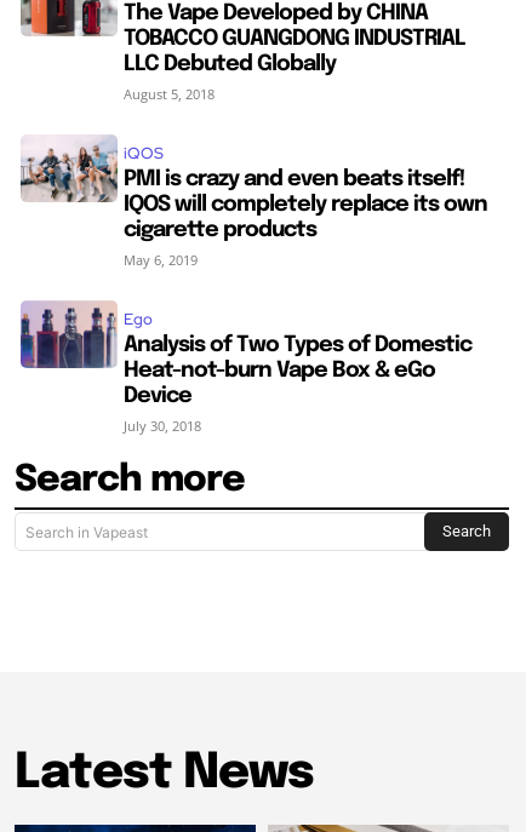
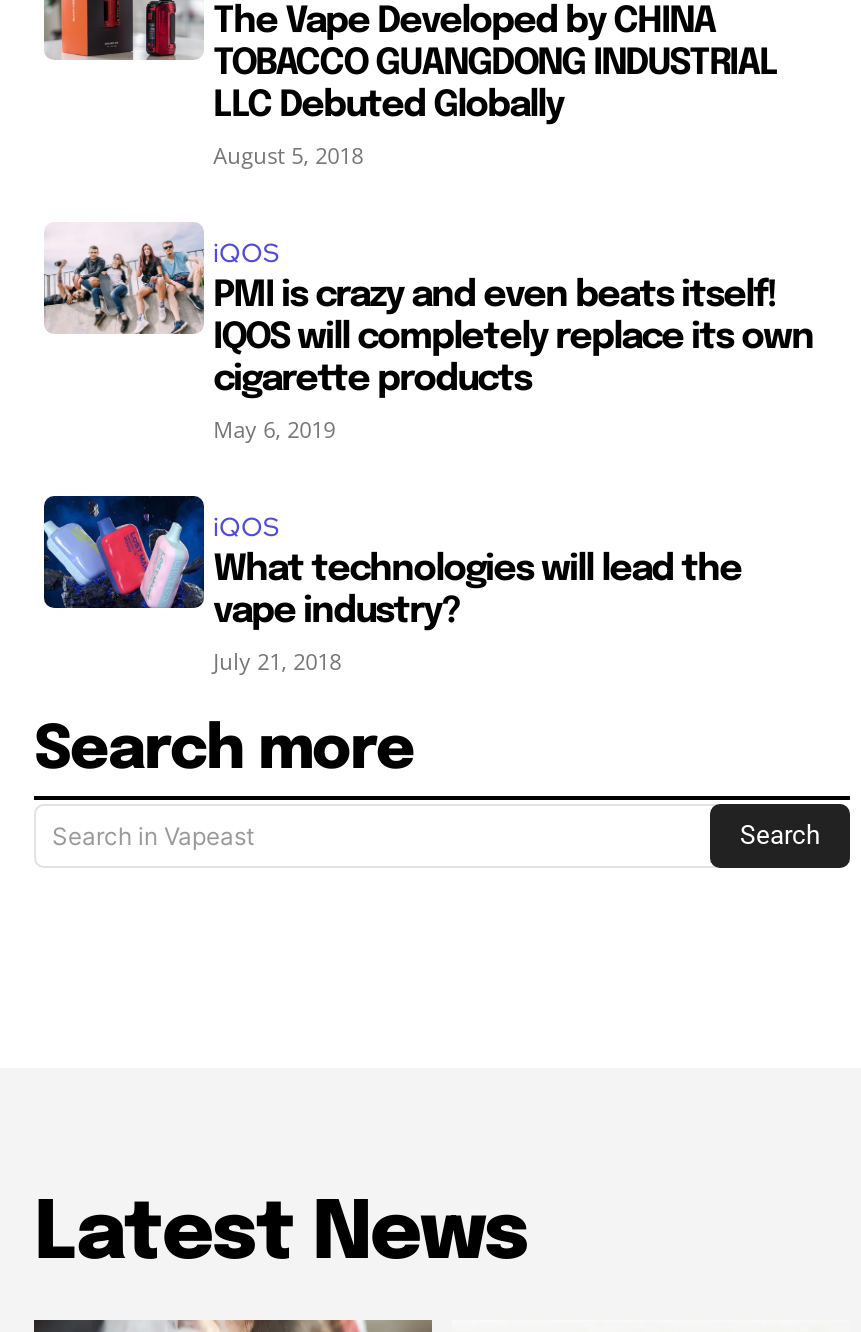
[21,300,471,435] [image] | Ego | Analysis of Two Types of Domestic | Heat-not-burn Vape Box & eGo | Device | July 30, 2018 -> [42,494,741,677] [image] | iQOS | What technologies will lead the | vape industry? | July 21, 2018

